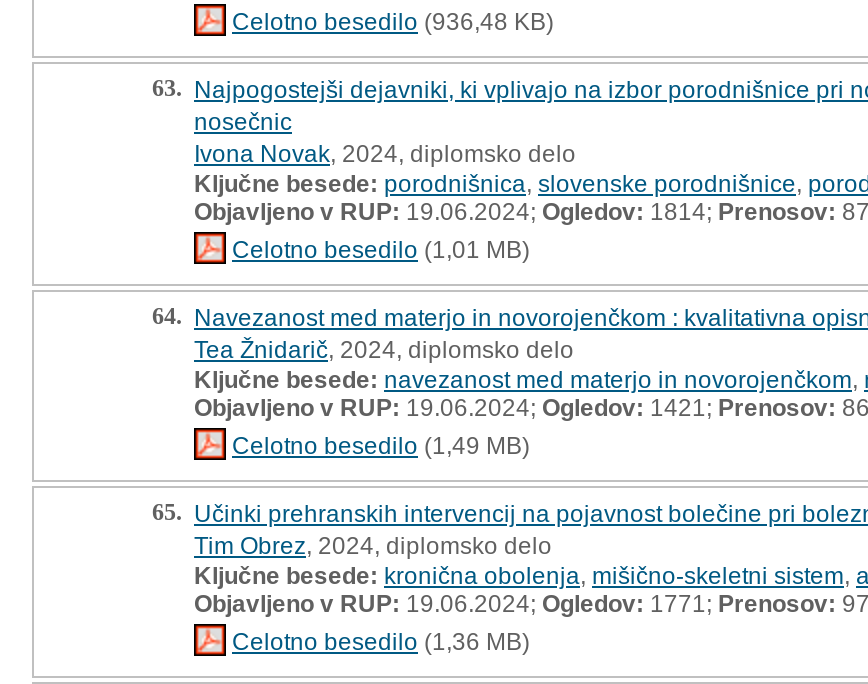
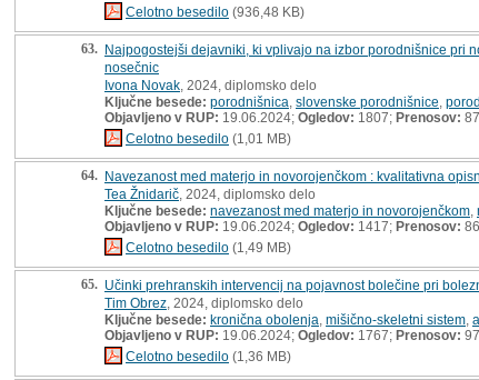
[194,197,868,225] Objavljeno v RUP:19.06.2024;Ogledov:1814;Prenosov:87 -> [104,109,479,125] Objavljeno v RUP:19.06.2024;Ogledov:1807;Prenosov:87
[194,393,868,421] Objavljeno v RUP:19.06.2024;Ogledov:1421;Prenosov:86 -> [104,218,479,234] Objavljeno v RUP:19.06.2024;Ogledov:1417;Prenosov:86
[194,589,868,617] Objavljeno v RUP:19.06.2024;Ogledov:1771;Prenosov:97 -> [104,327,479,343] Objavljeno v RUP:19.06.2024;Ogledov:1767;Prenosov:97

